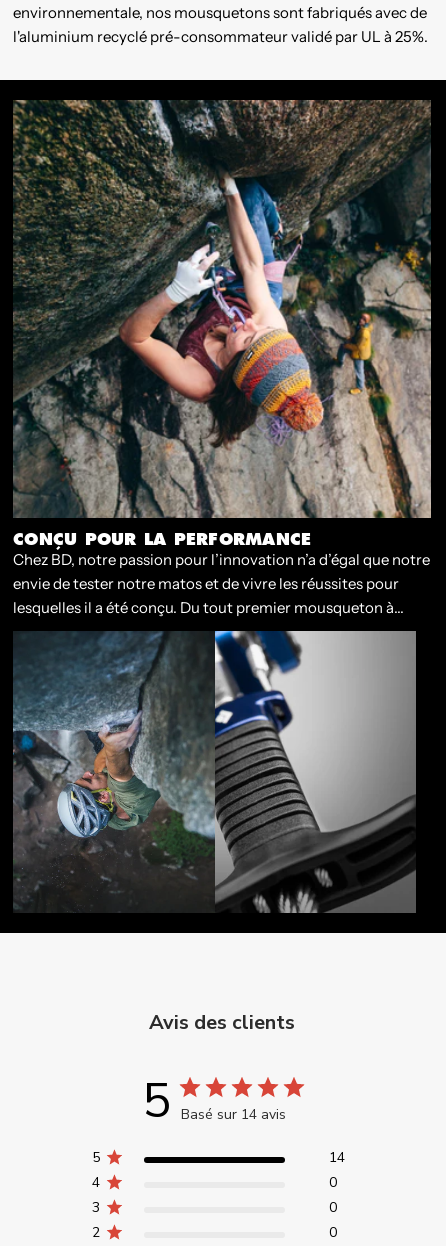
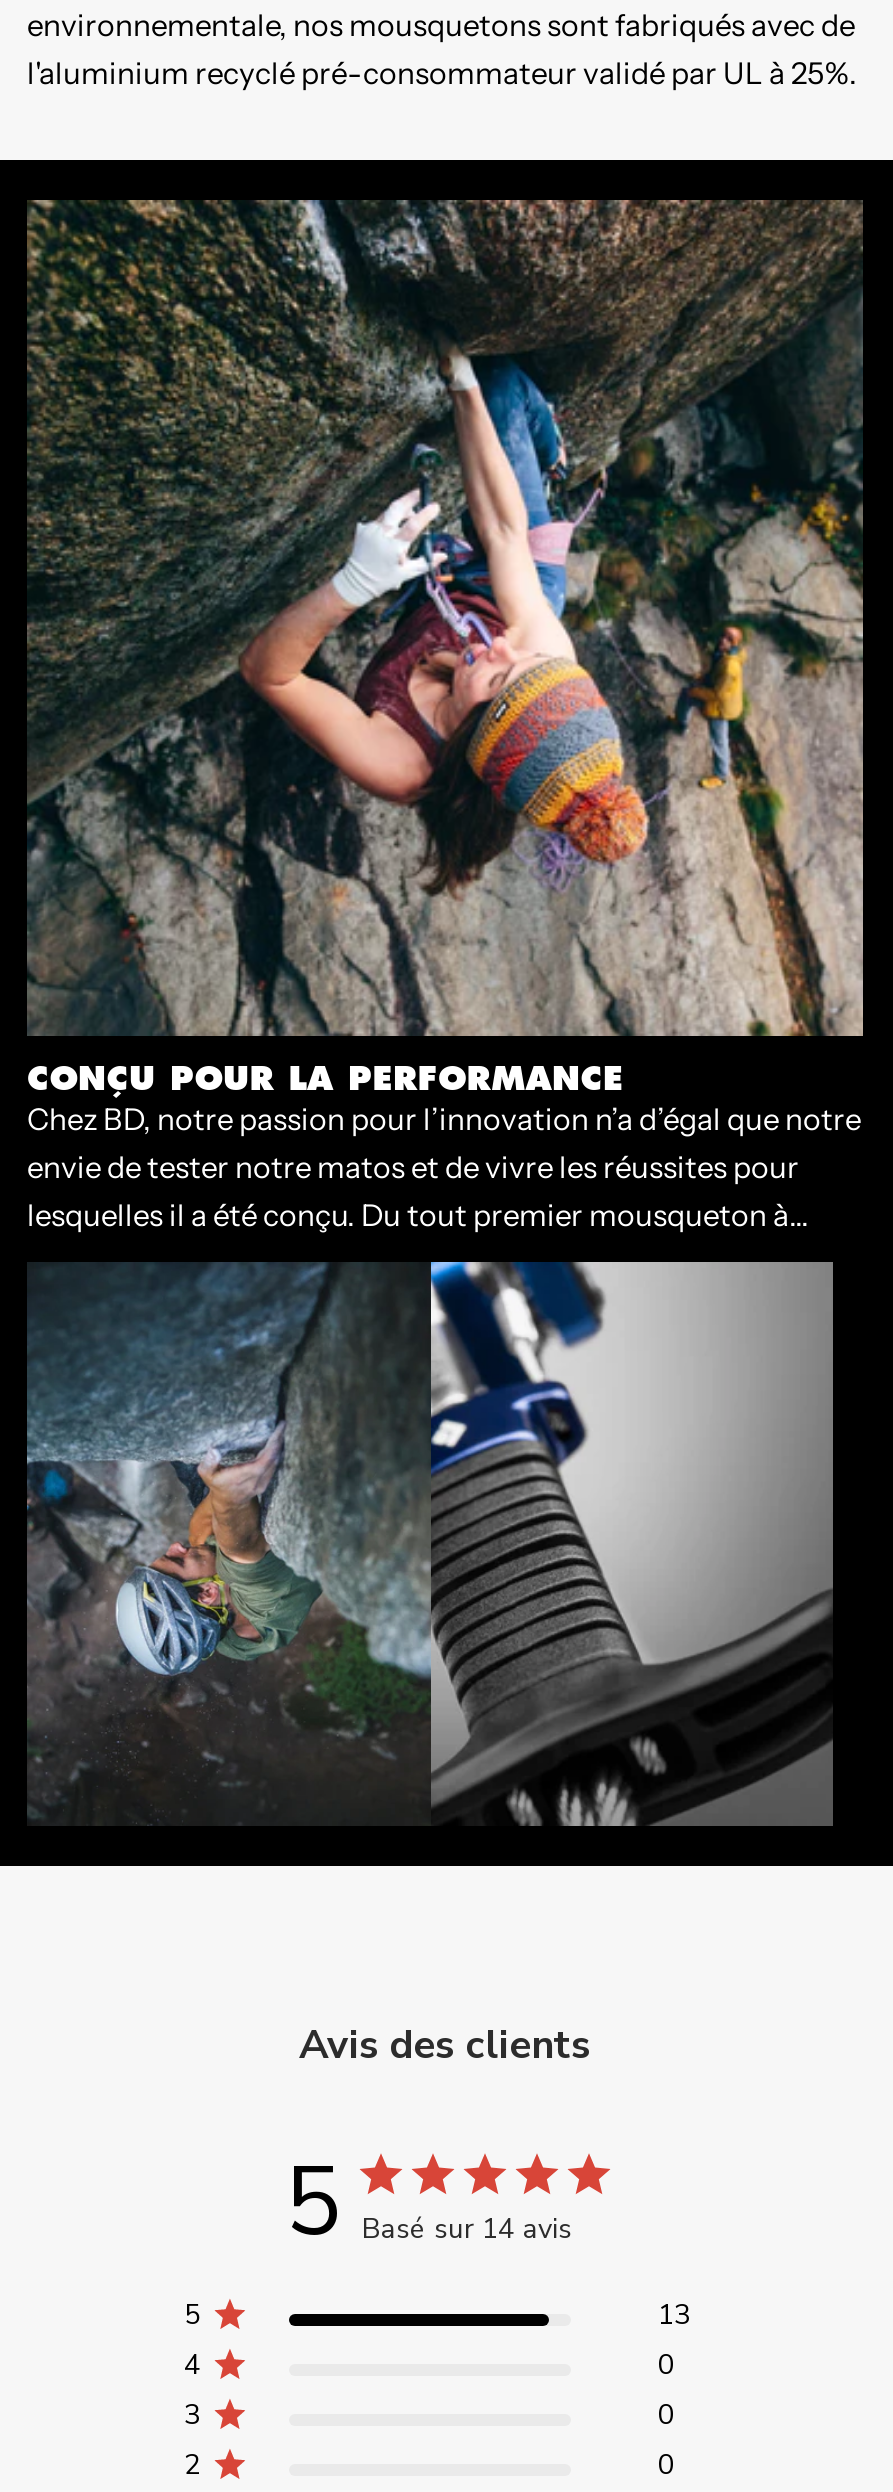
[328,1148,344,1167] 14 -> [658,2296,690,2334] 13

